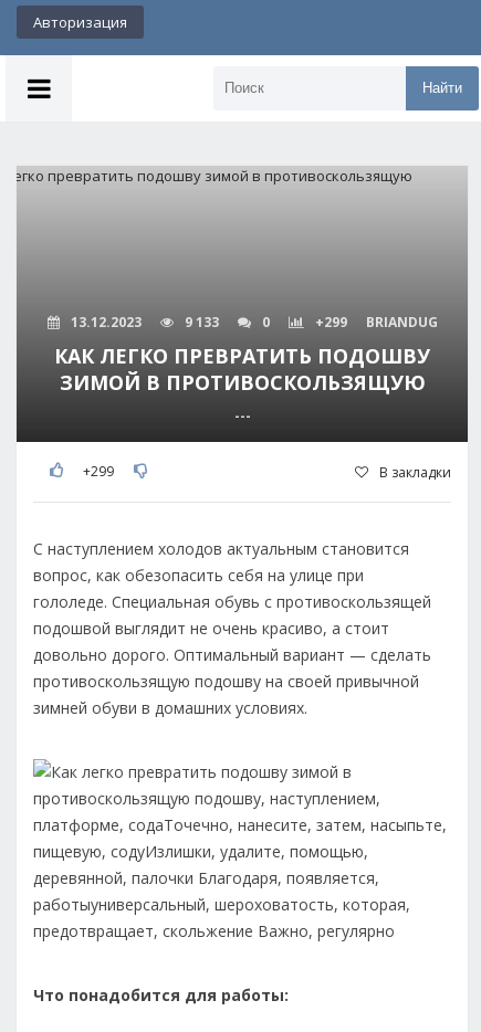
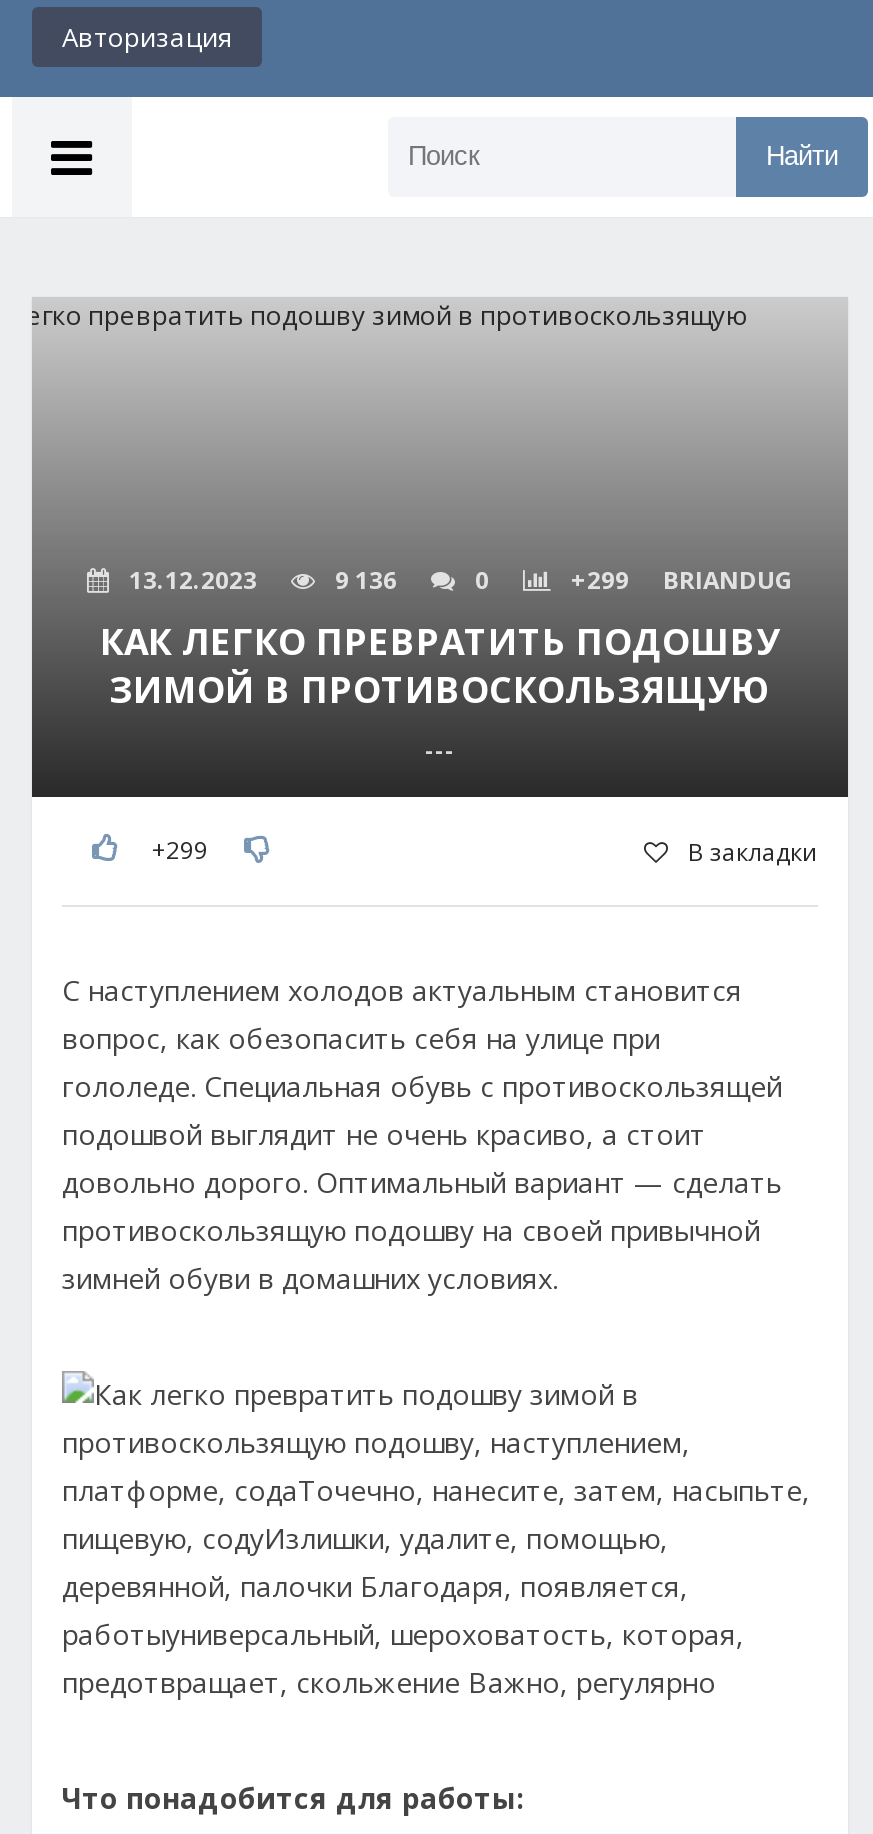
[184,313,218,331] 9 133 -> [335,563,397,597] 9 136

